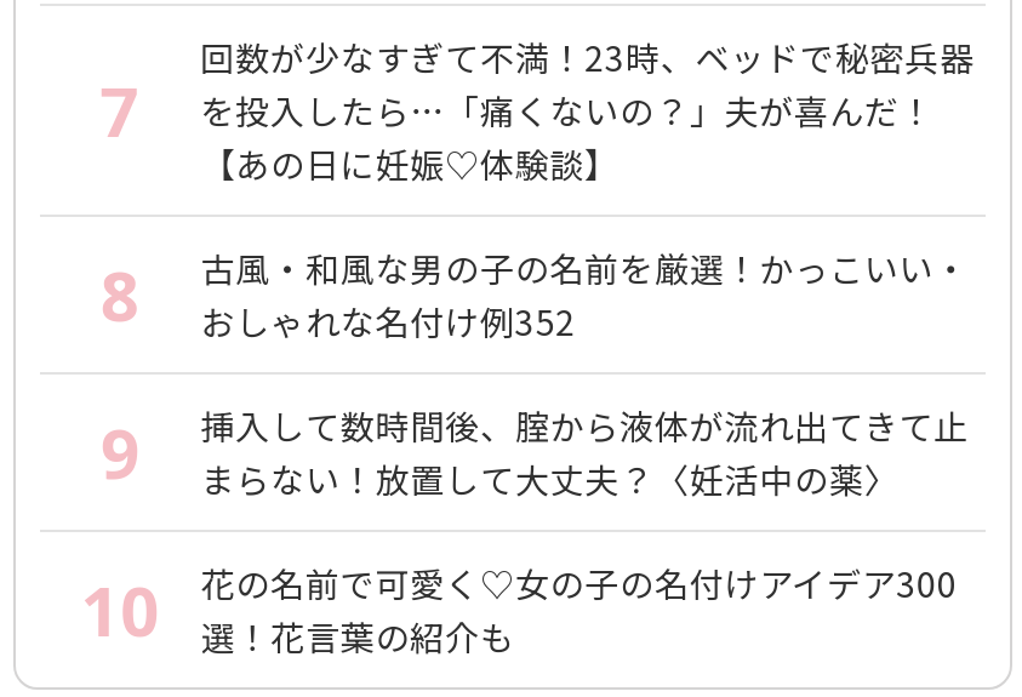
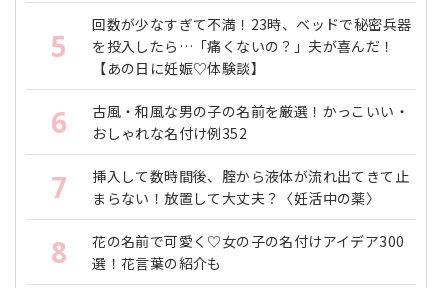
[100,63,934,155] 7 を投入したら…「痛くないの？」夫が喜んだ！ -> [51,27,395,65] 5 を投入したら…「痛くないの？」夫が喜んだ！
[100,243,969,344] 8 古風・和風な男の子の名前を厳選！かっこいい・ おしゃれな名付け例352 -> [51,101,409,143] 6 古風・和風な男の子の名前を厳選！かっこいい・ おしゃれな名付け例352
[100,400,969,502] 9 挿入して数時間後、腟から液体が流れ出てきて止 まらない！放置して大丈夫？〈妊活中の薬〉 -> [51,166,409,208] 7 挿入して数時間後、腟から液体が流れ出てきて止 まらない！放置して大丈夫？〈妊活中の薬〉
[80,563,160,655] 10 -> [51,233,67,271] 8

